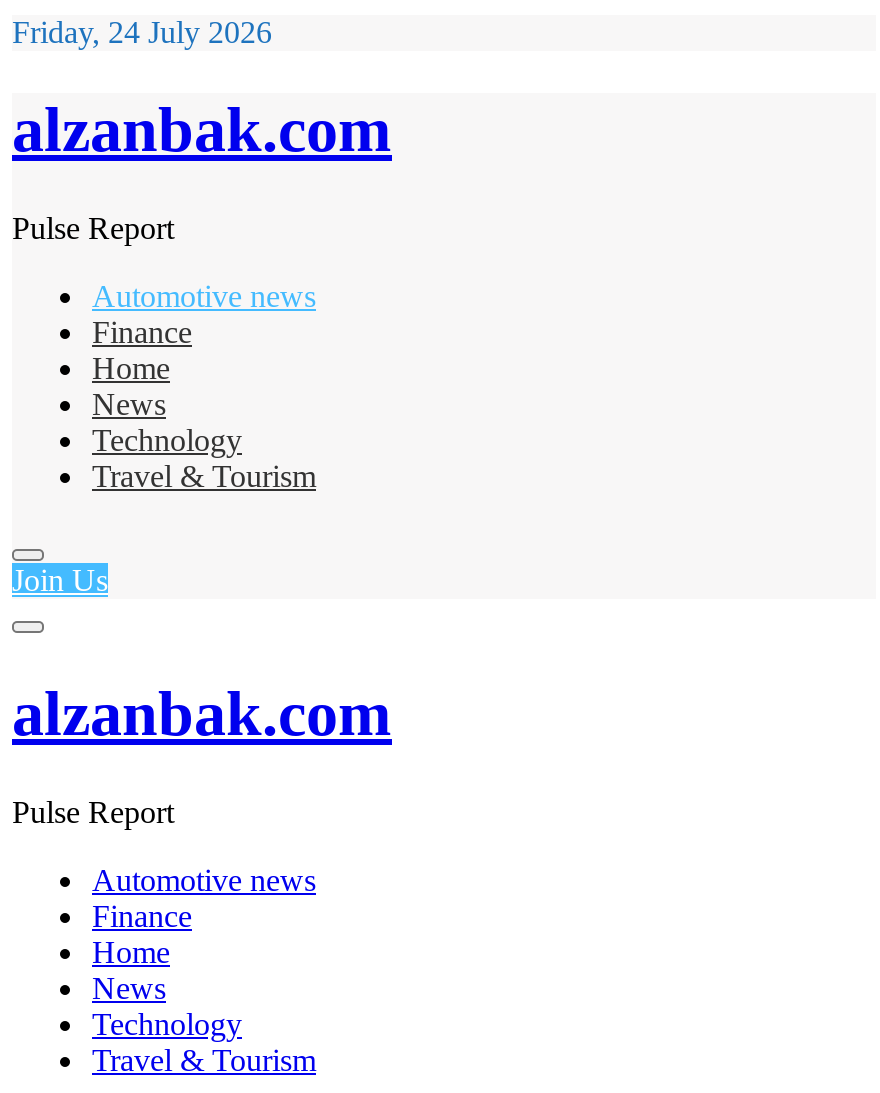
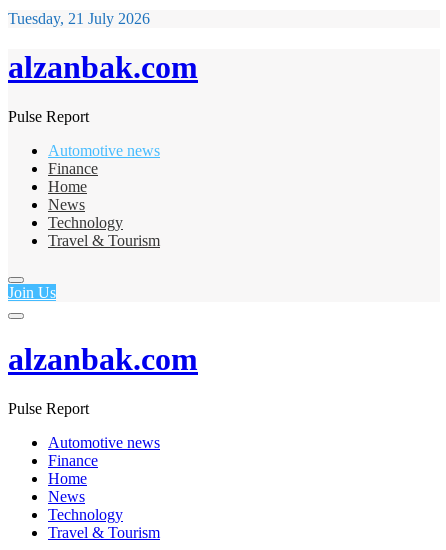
[12,15,272,49] Friday, 24 July 2026 -> [8,10,150,27] Tuesday, 21 July 2026

